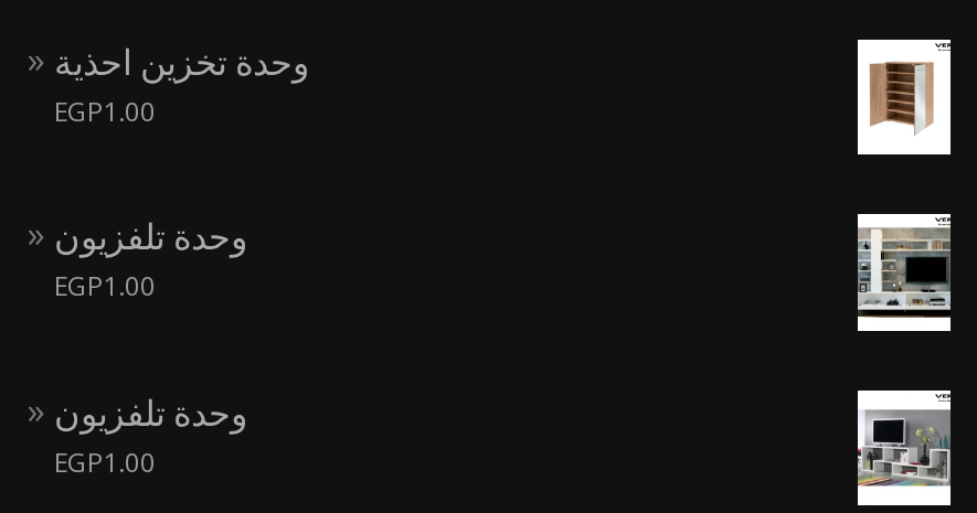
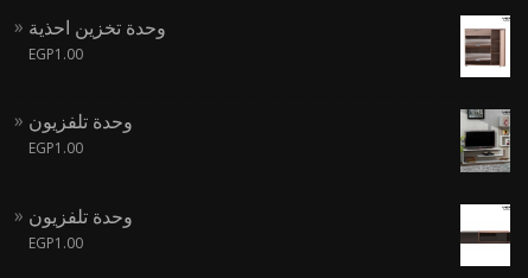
[867,62,942,135] [image] -> [464,29,507,68] [image]
[858,214,951,331] [image] -> [460,109,510,171] [image]
[856,408,953,488] [image] -> [460,215,510,255] [image]

